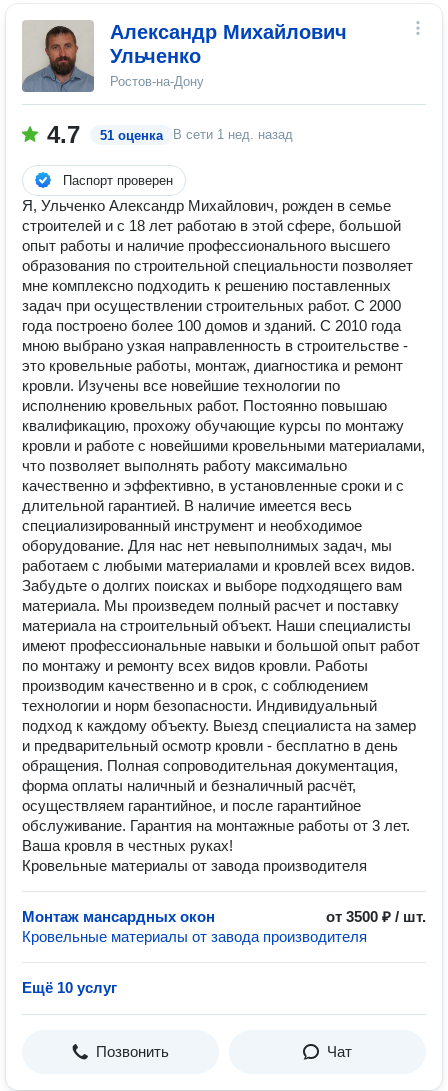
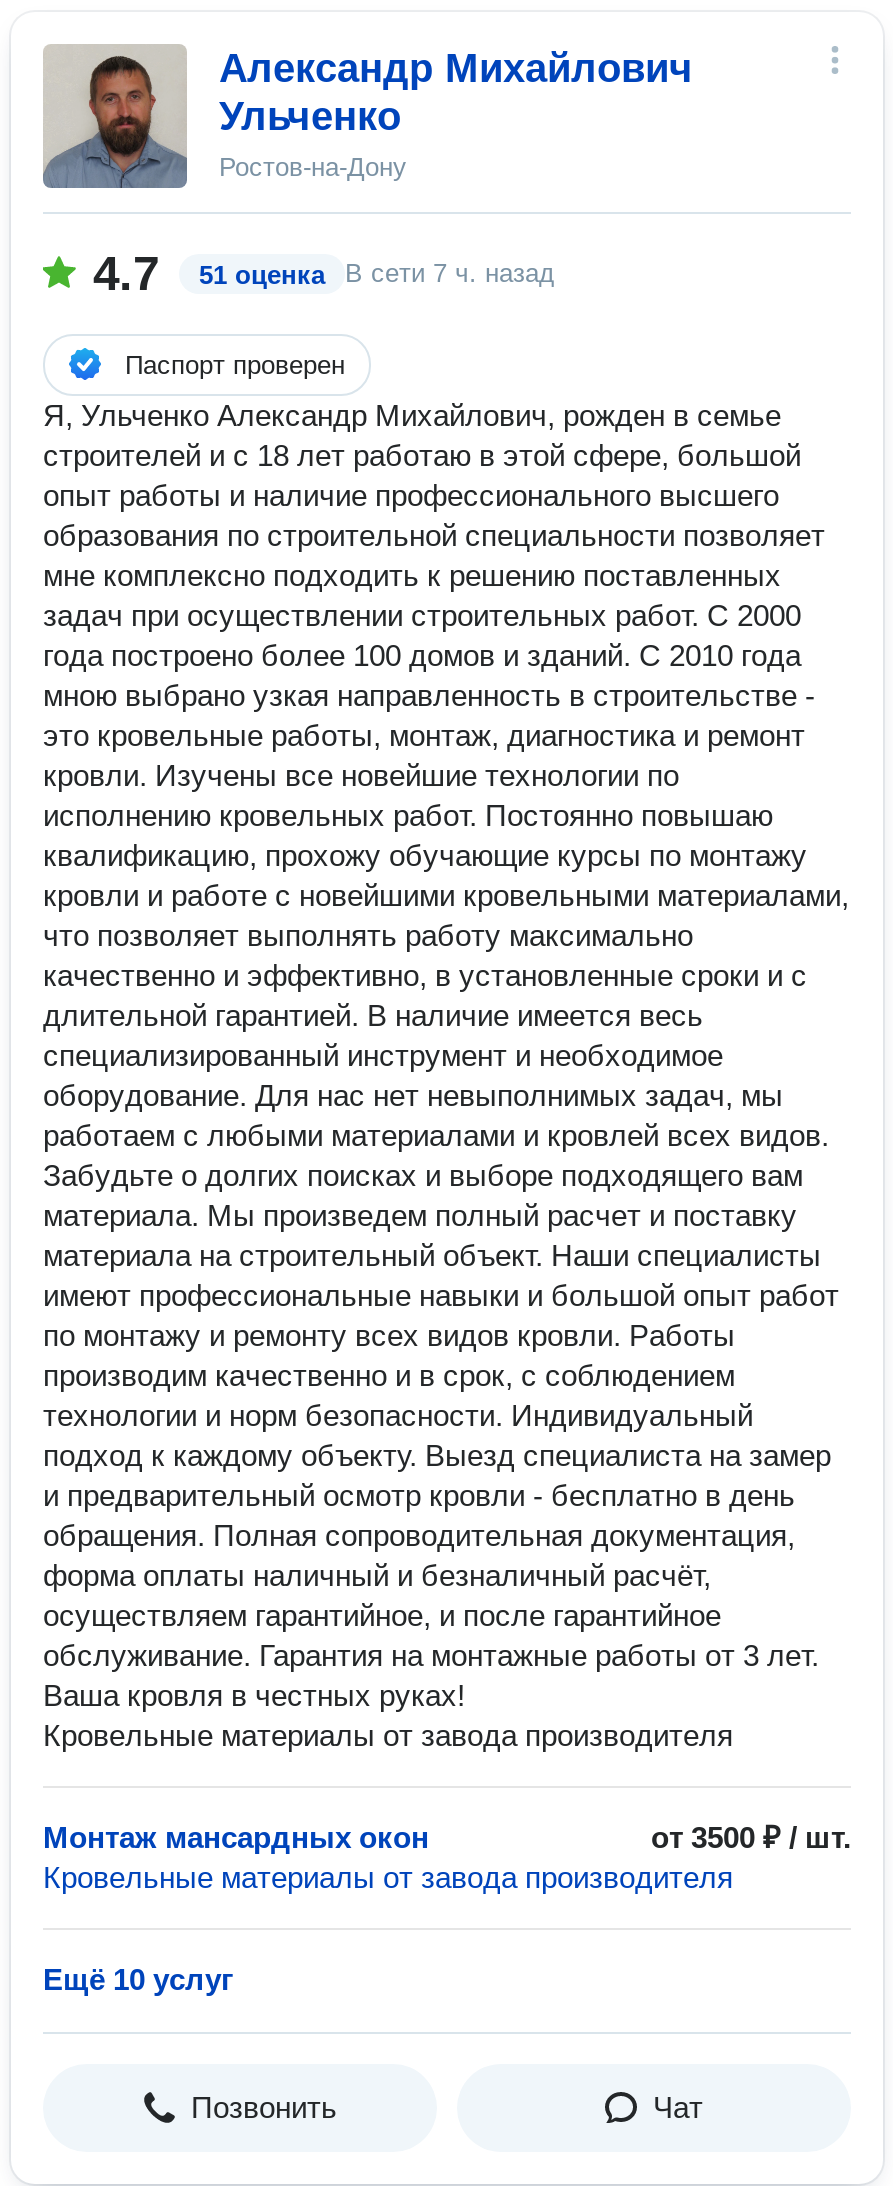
[173,127,293,142] В сети 1 нед. назад -> [345,258,555,288] В сети 7 ч. назад

